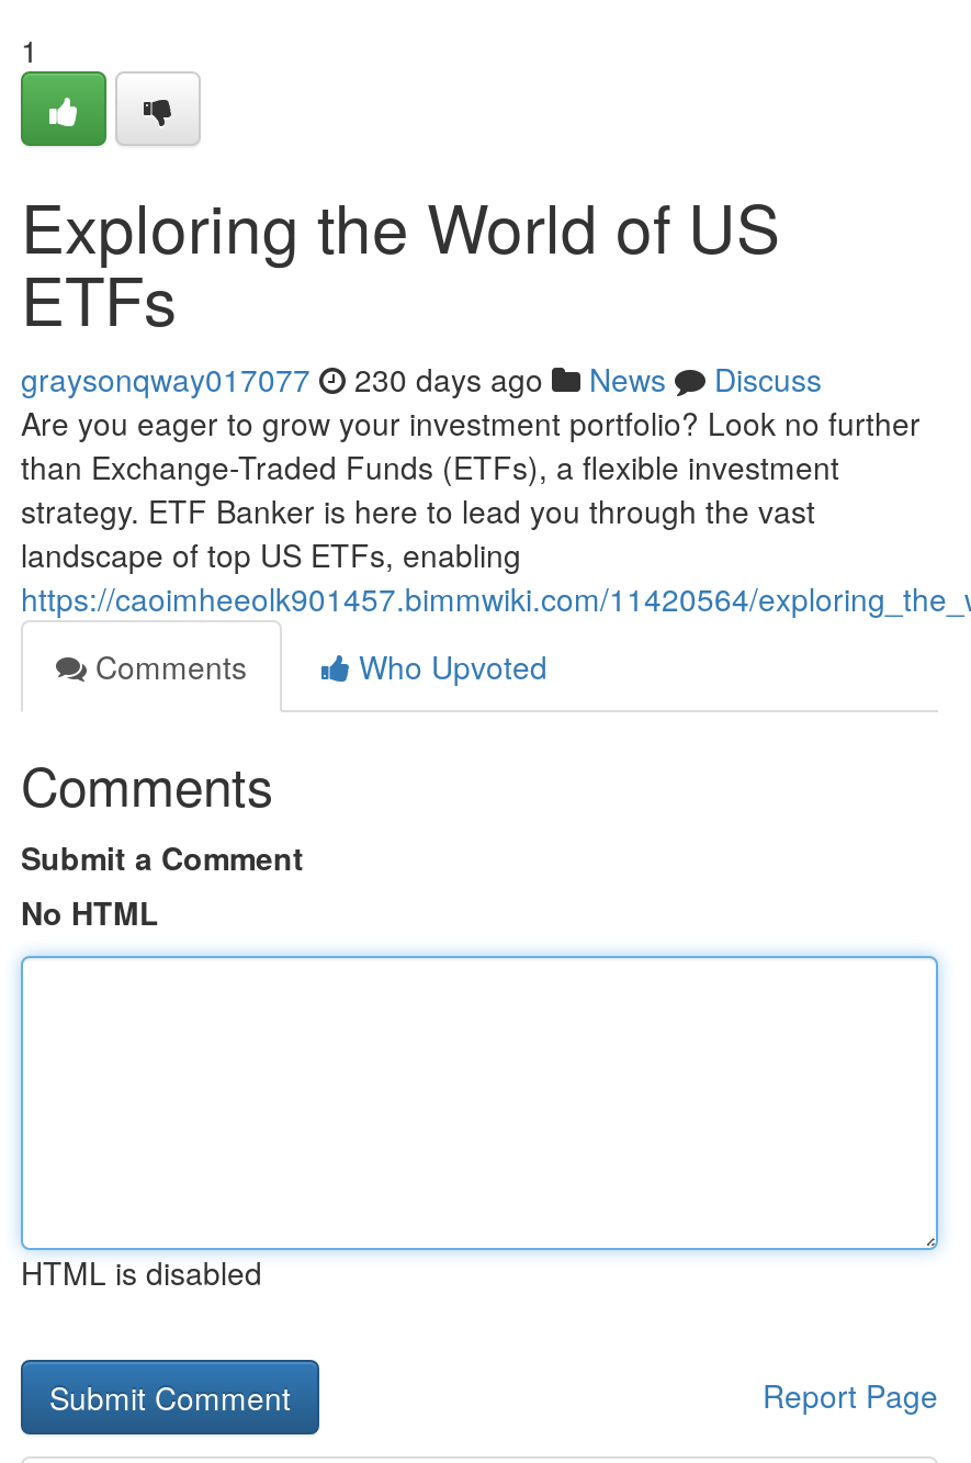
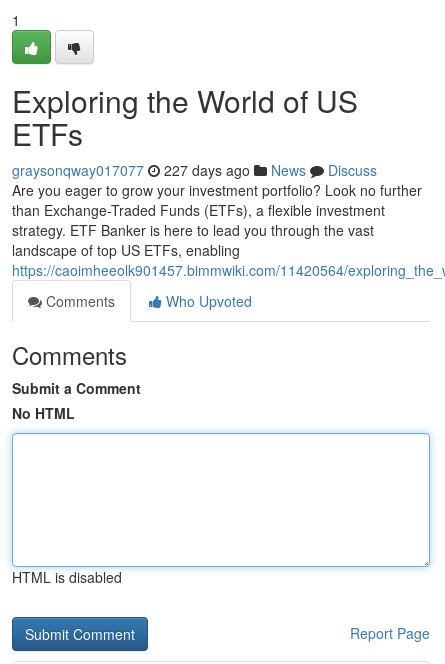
[21,357,822,401] graysonqway017077 230 days ago News Discuss -> [12,160,377,180] graysonqway017077 227 days ago News Discuss

